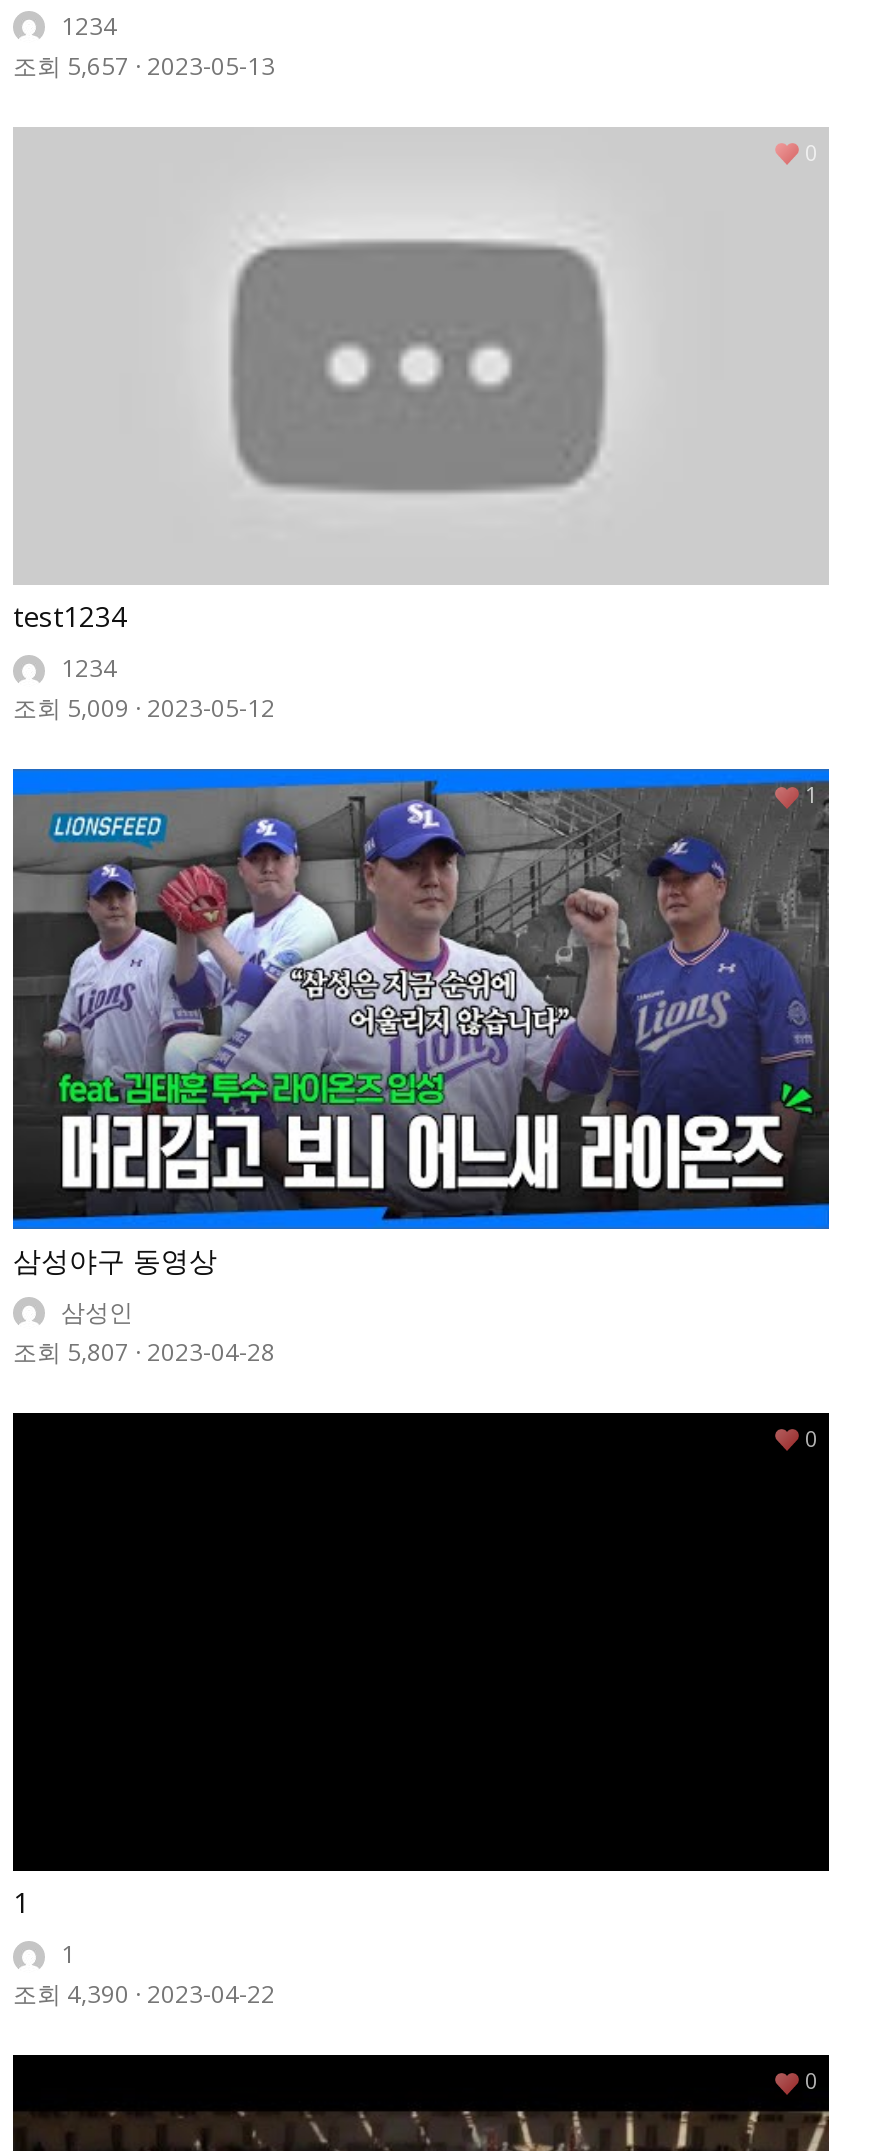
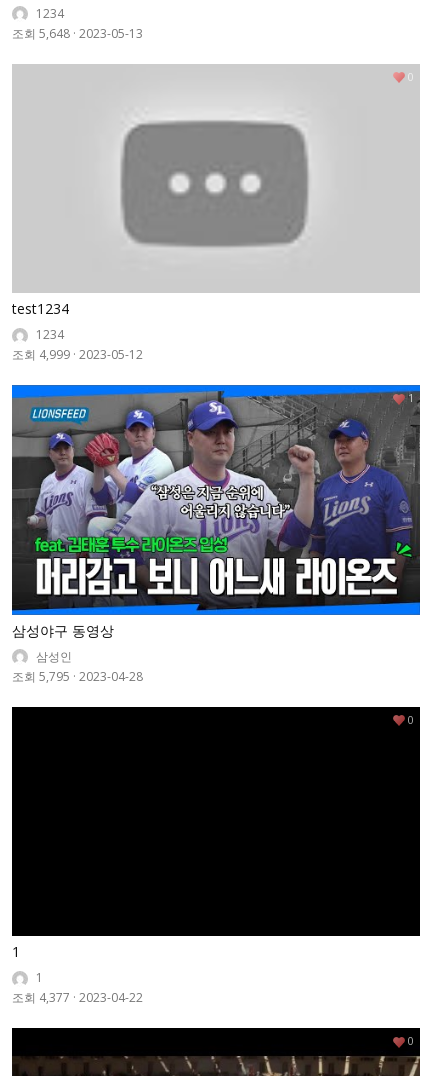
[13,48,275,82] 조회 5,657 · 2023-05-13 -> [12,25,143,42] 조회 5,648 · 2023-05-13
[13,691,275,725] 조회 5,009 · 2023-05-12 -> [12,346,143,363] 조회 4,999 · 2023-05-12
[13,1334,275,1368] 조회 5,807 · 2023-04-28 -> [12,668,143,685] 조회 5,795 · 2023-04-28
[13,1977,275,2011] 조회 4,390 · 2023-04-22 -> [12,989,143,1006] 조회 4,377 · 2023-04-22

